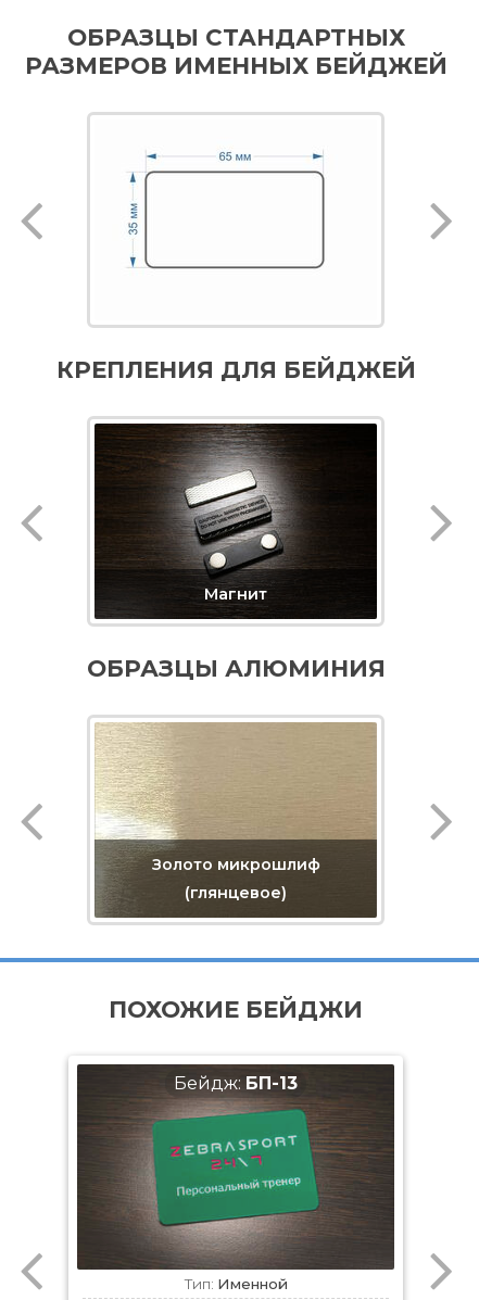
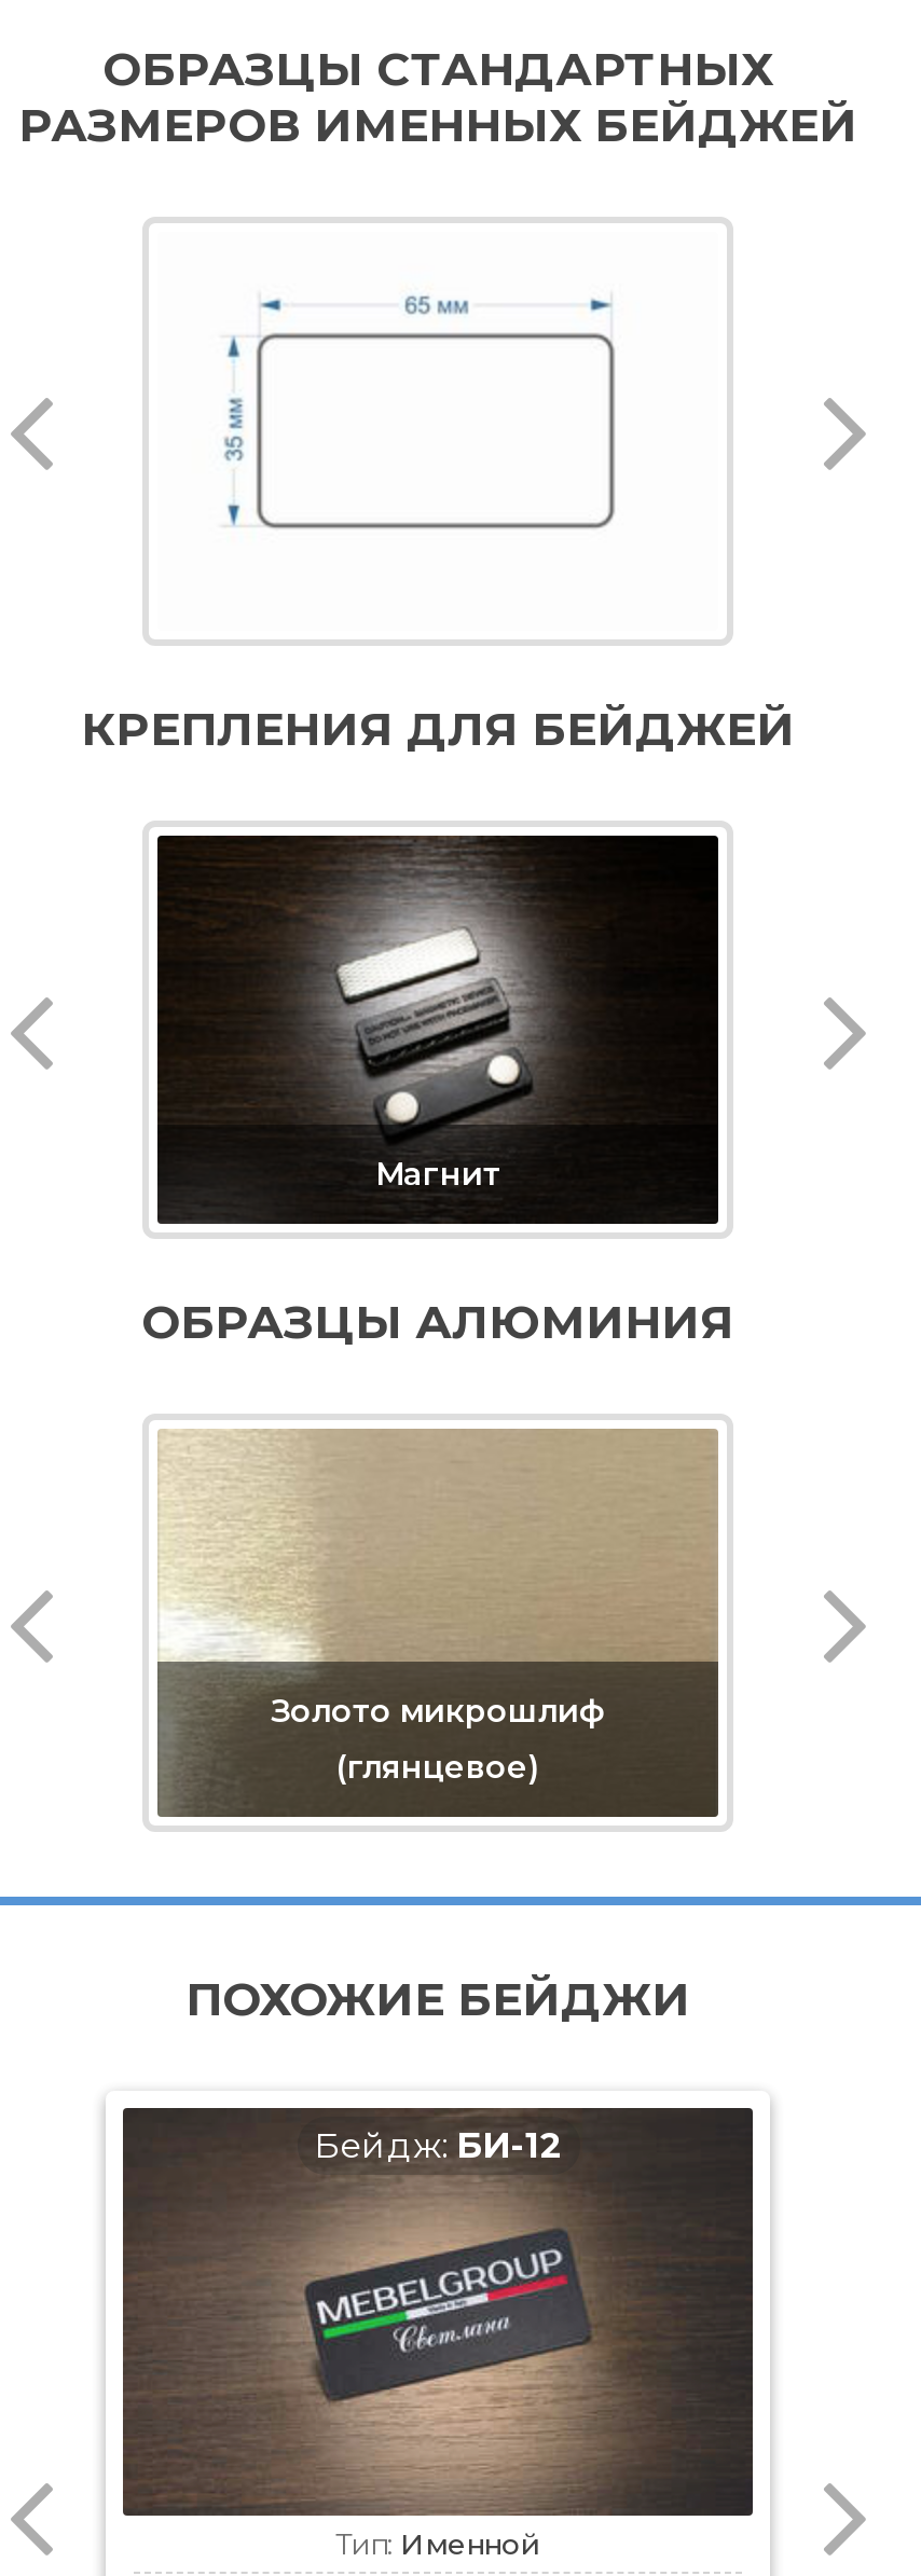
[174,1073,298,1094] Бейдж: БП-13 -> [314,2125,562,2166] Бейдж: БИ-12
[140,1109,320,1269] [image] -> [244,2199,608,2516] [image]

